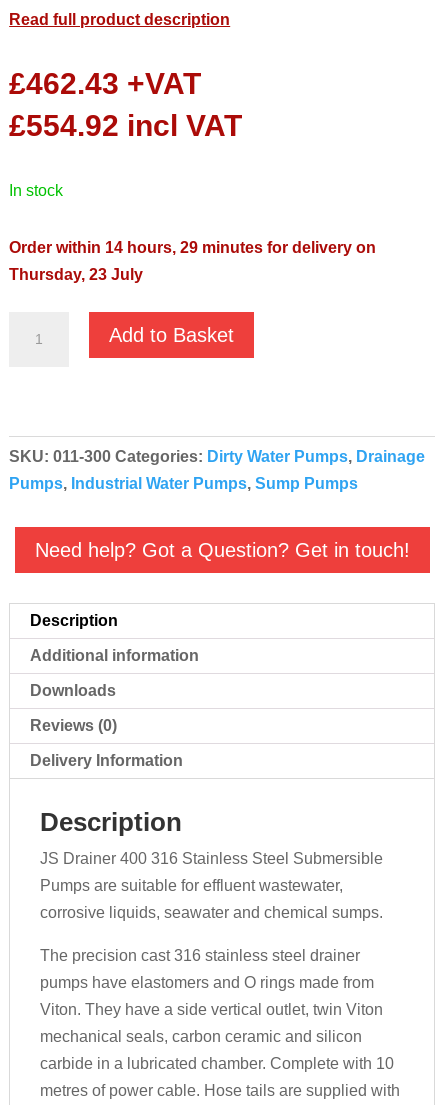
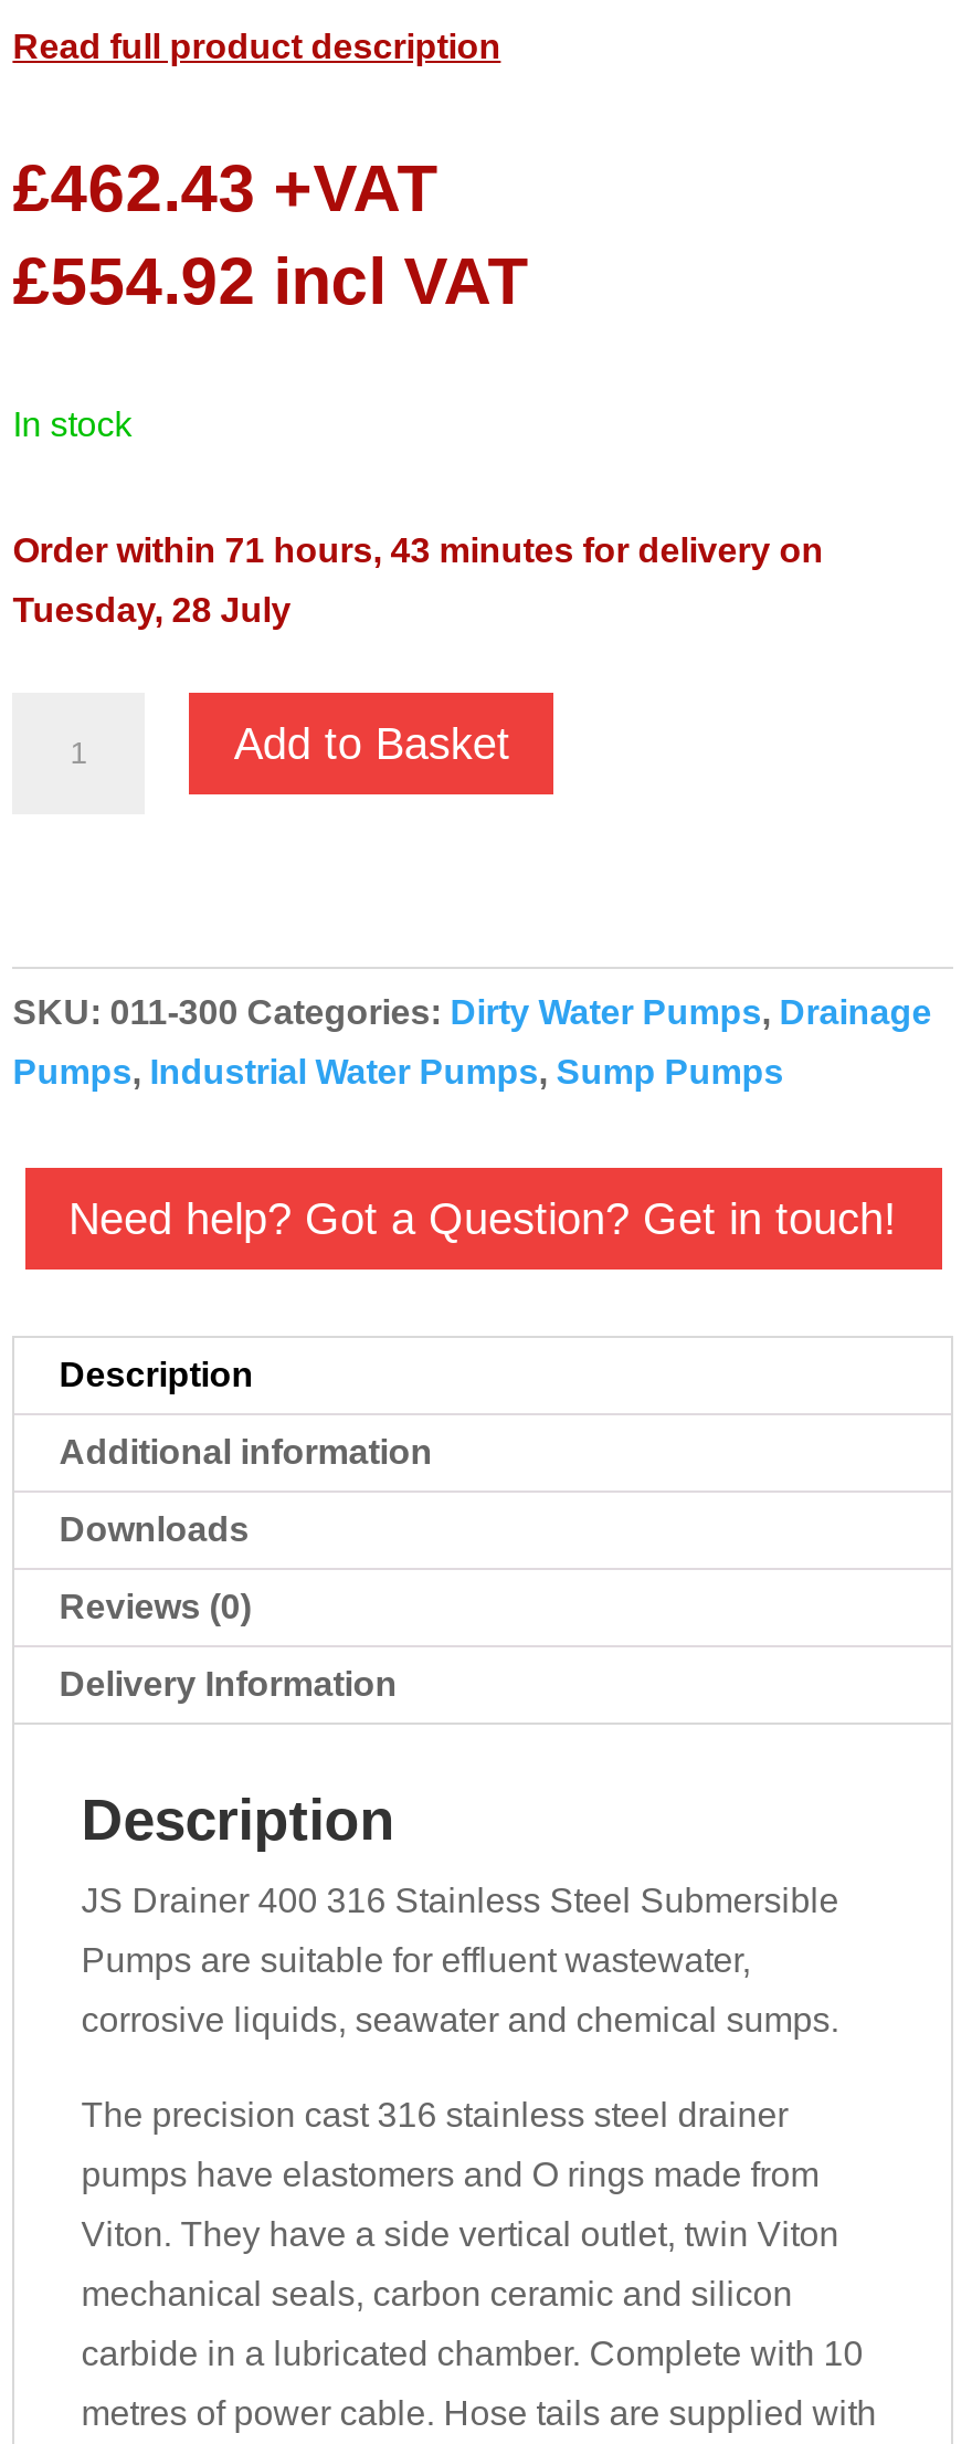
[9,238,376,255] Order within 14 hours, 29 minutes for delivery on -> [13,530,823,568] Order within 71 hours, 43 minutes for delivery on
[9,265,143,282] Thursday, 23 July -> [13,590,291,628] Tuesday, 28 July

